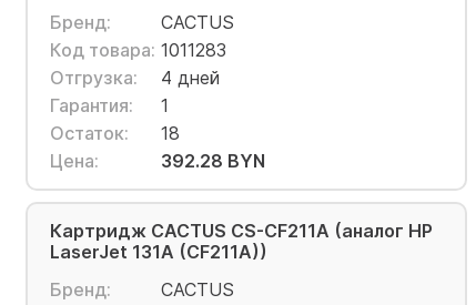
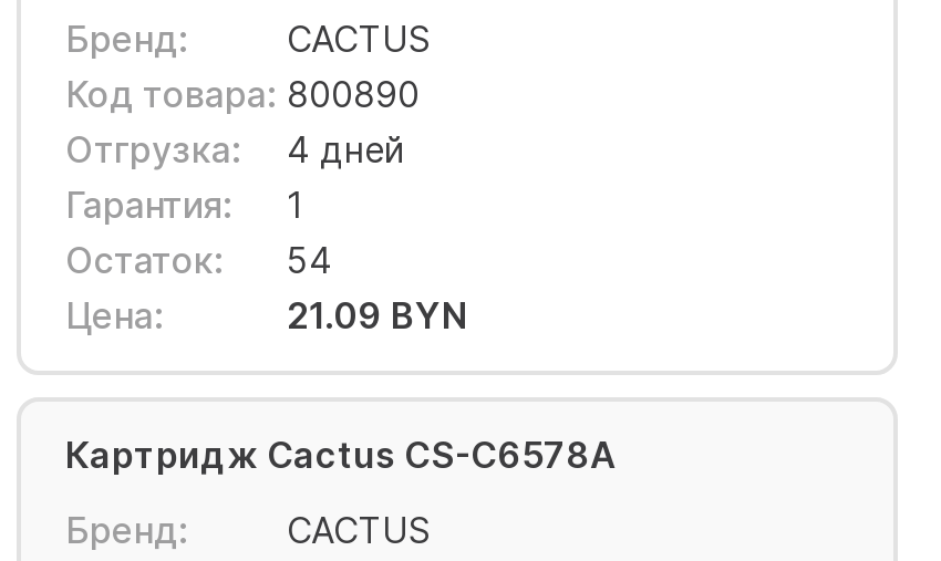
[50,39,226,61] Код товара: 1011283 -> [65,72,420,116] Код товара: 800890
[50,122,180,144] Остаток: 18 -> [65,238,331,282] Остаток: 54
[161,150,265,172] 392.28 BYN -> [287,293,466,337] 21.09 BYN
[50,220,433,263] Картридж CACTUS CS-CF211A (аналог HP | LaserJet 131A (CF211A)) -> [65,433,617,477] Картридж Cactus CS-C6578A

